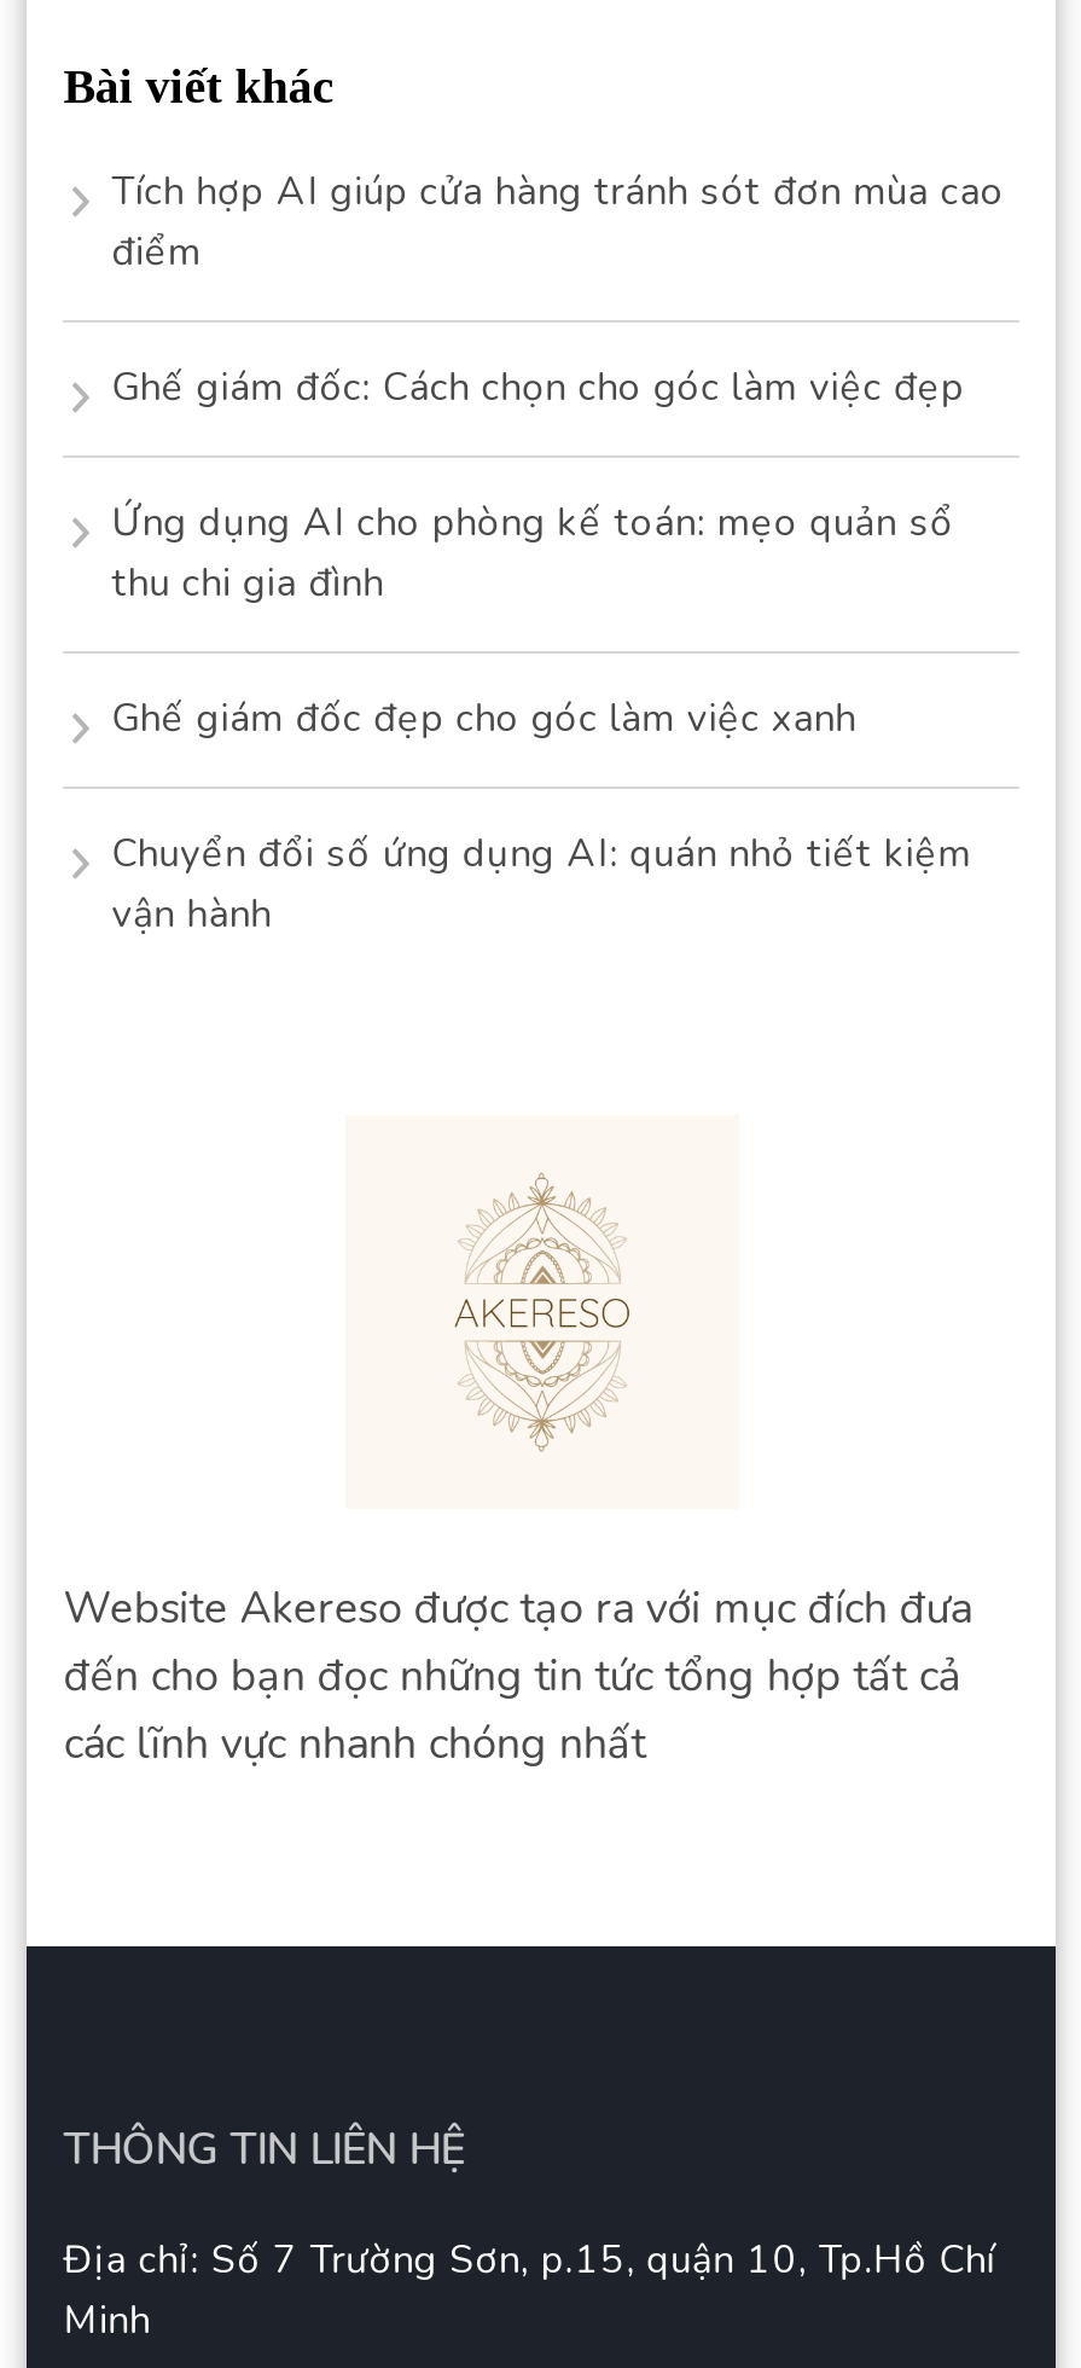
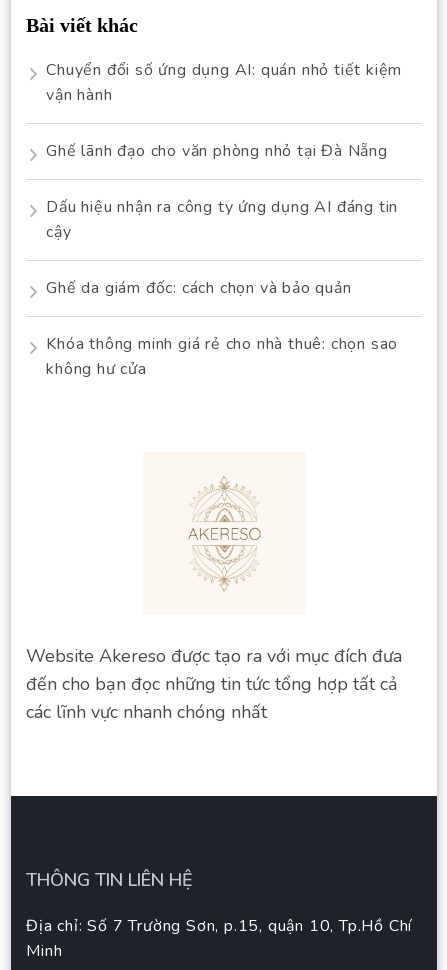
[112,166,1004,746] Tích hợp AI giúp cửa hàng tránh sót đơn mùa cao | điểm | Ghế giám đốc: Cách chọn cho góc làm việc đẹp | Ứng dụng AI cho phòng kế toán: mẹo quản sổ | thu chi gia đình | Ghế giám đốc đẹp cho góc làm việc xanh -> none
moved [112,828,972,942] -> [46,59,402,106]: Chuyển đổi số ứng dụng AI: quán nhỏ tiết kiệm | vận hành
none -> [46,140,398,380] Ghế lãnh đạo cho văn phòng nhỏ tại Đà Nẵng | Dấu hiệu nhận ra công ty ứng dụng AI đáng tin | cậy | Ghế da giám đốc: cách chọn và bảo quản | Khóa thông minh giá rẻ cho nhà thuê: chọn sao | không hư cửa

